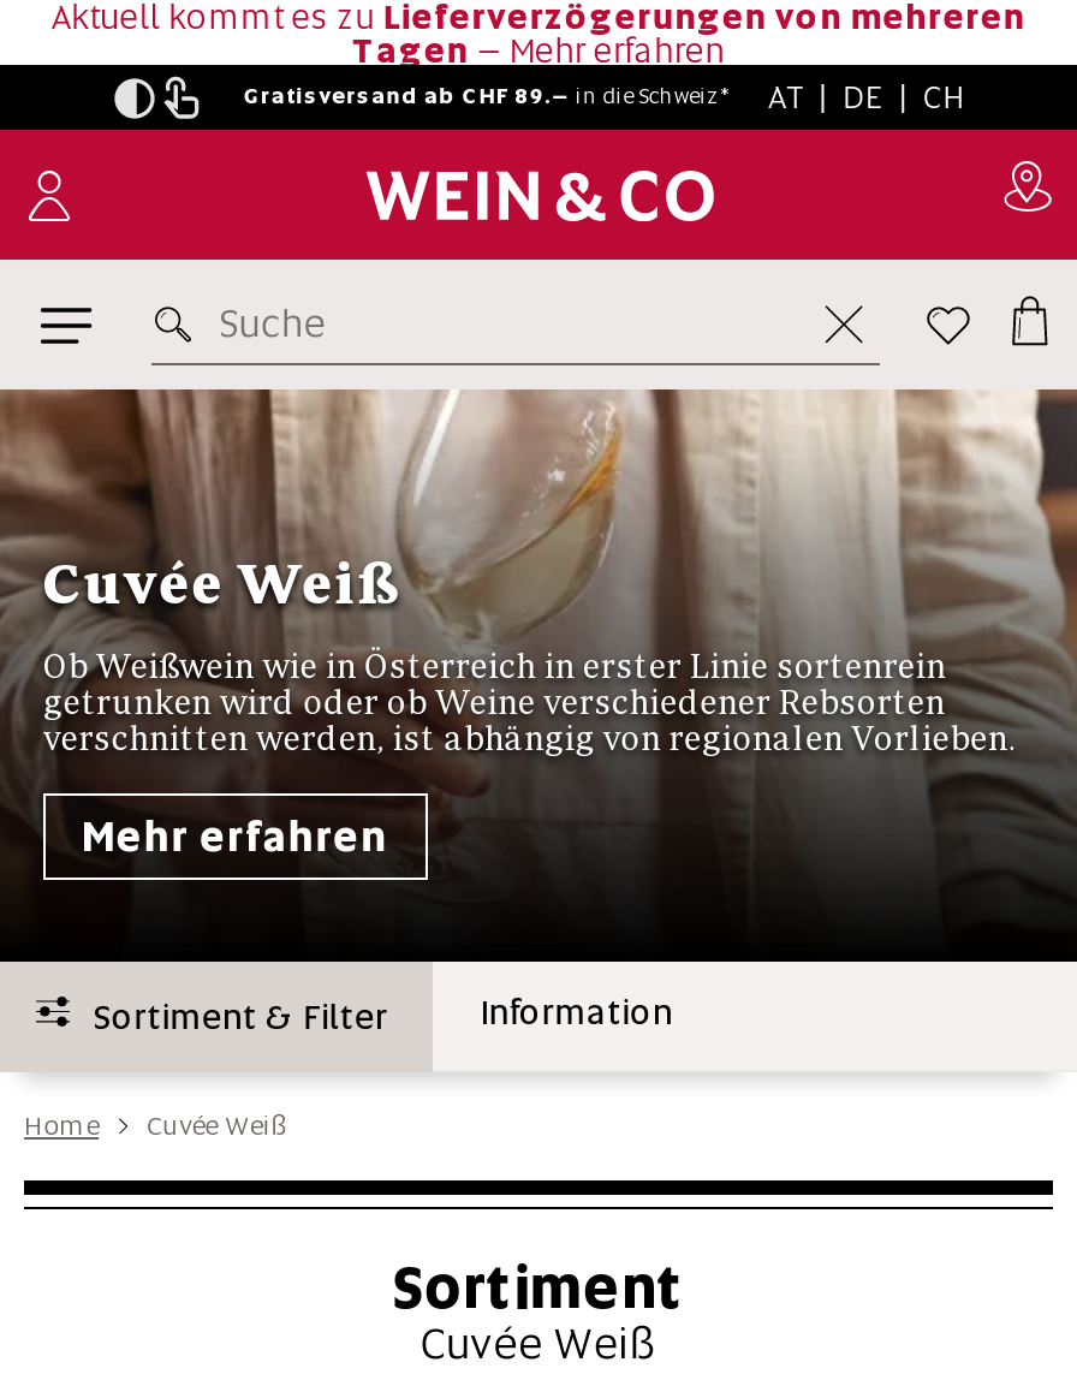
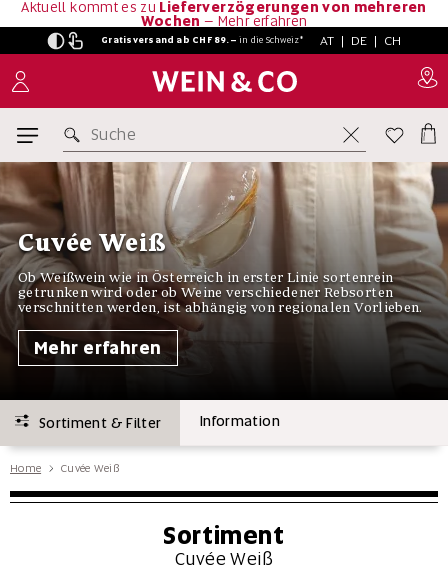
[352,28,725,71] Tagen– Mehr erfahren -> [141,11,307,29] Wochen– Mehr erfahren

